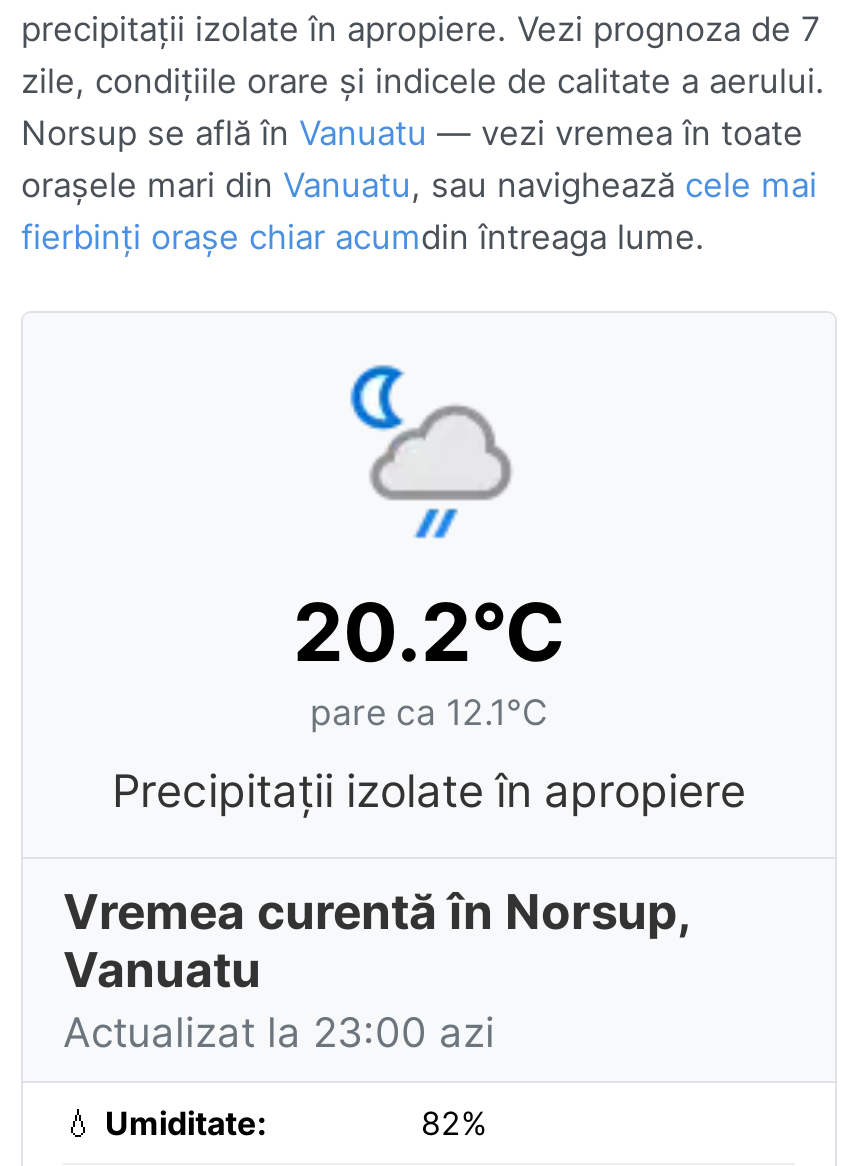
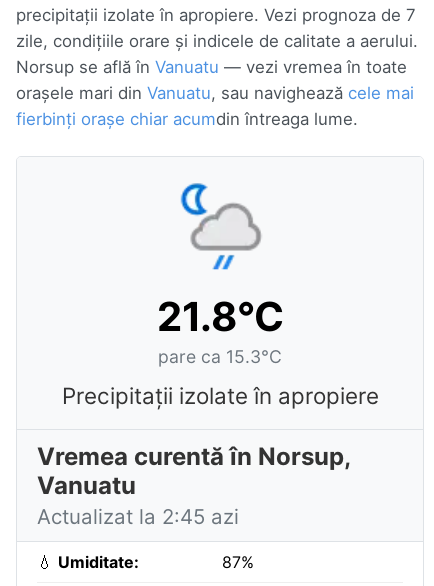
[293,583,565,733] 20.2°C | pare ca 12.1°C -> [156,292,283,367] 21.8°C | pare ca 15.3°C
[63,1007,495,1057] Actualizat la 23:00 azi -> [37,504,239,529] Actualizat la 2:45 azi
[421,1103,487,1143] 82% -> [222,552,254,572] 87%

